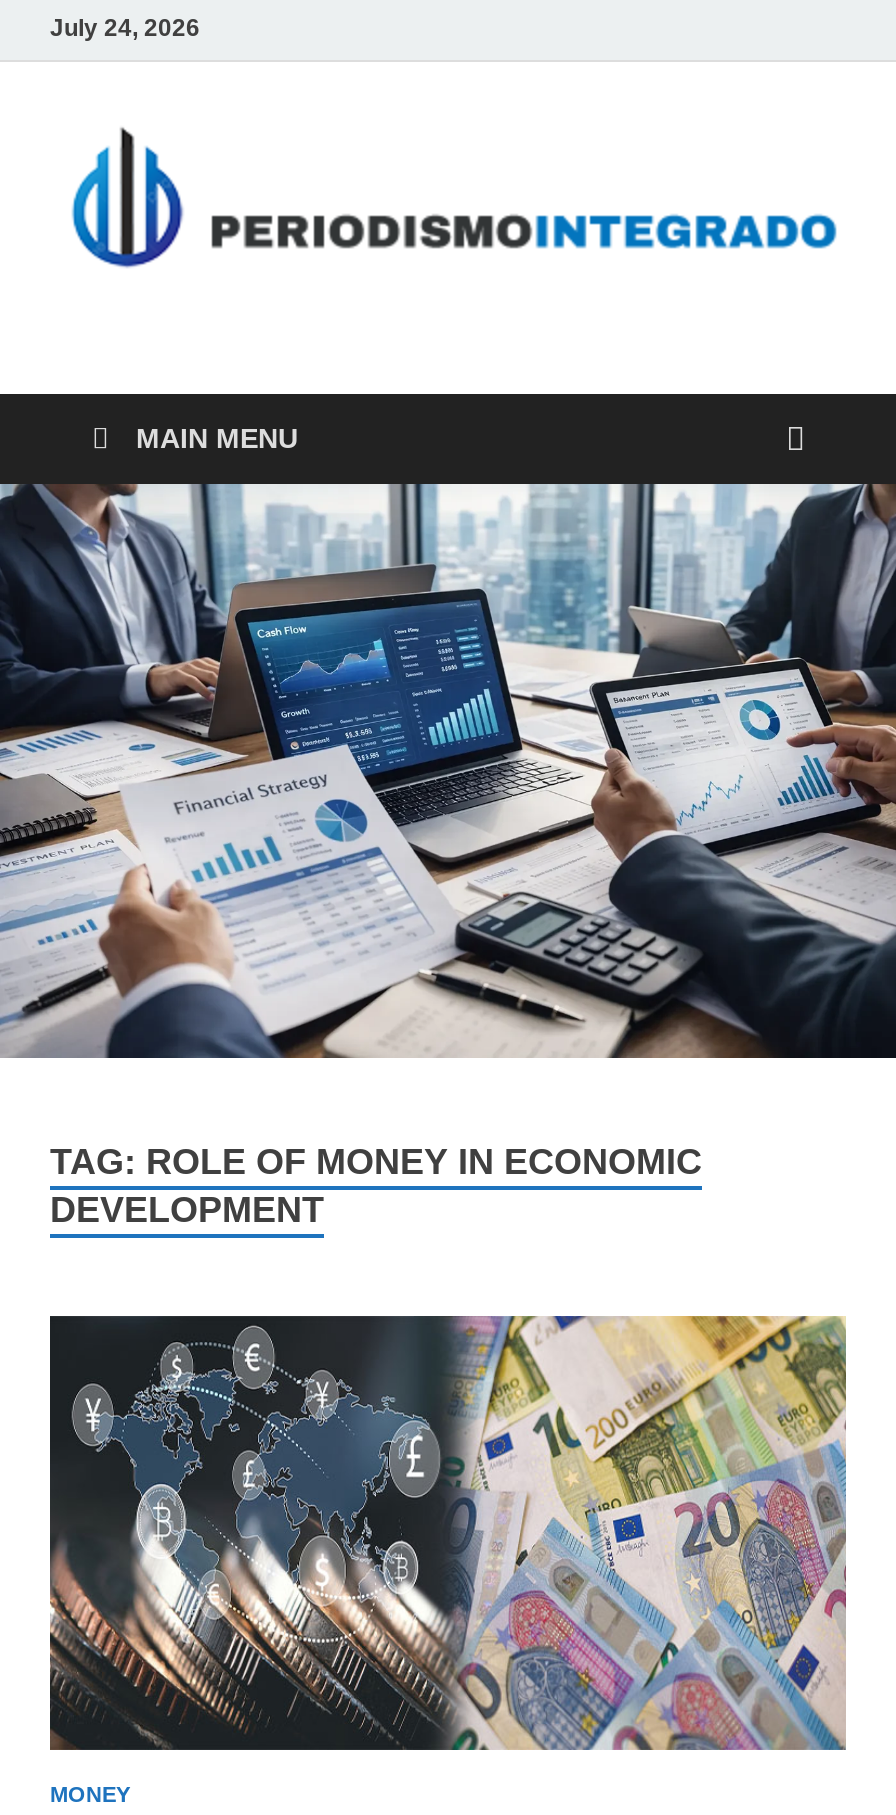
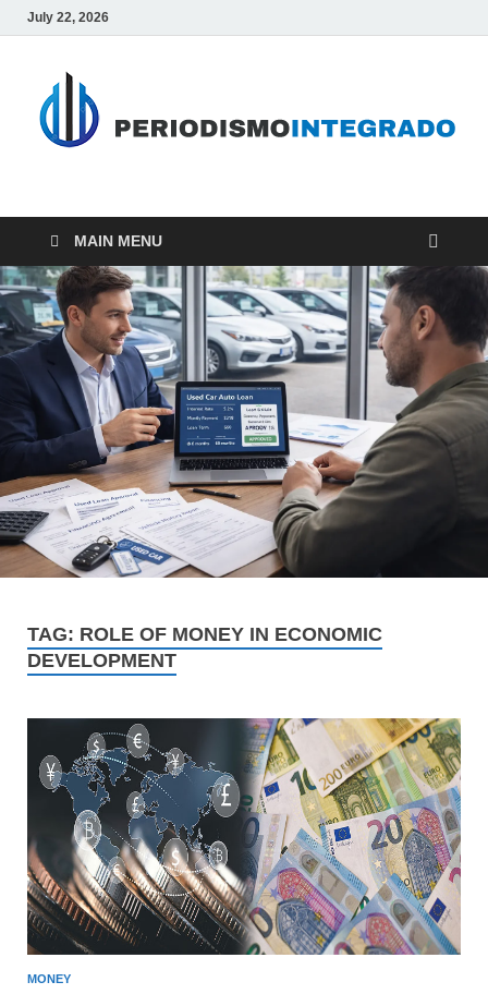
[50,13,200,41] July 24, 2026 -> [27,9,109,25] July 22, 2026
[6,482,890,1060] [image] -> [3,265,485,579] [image]

